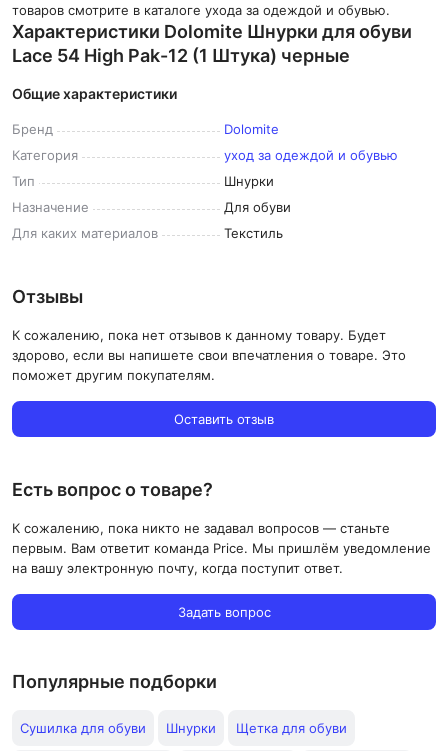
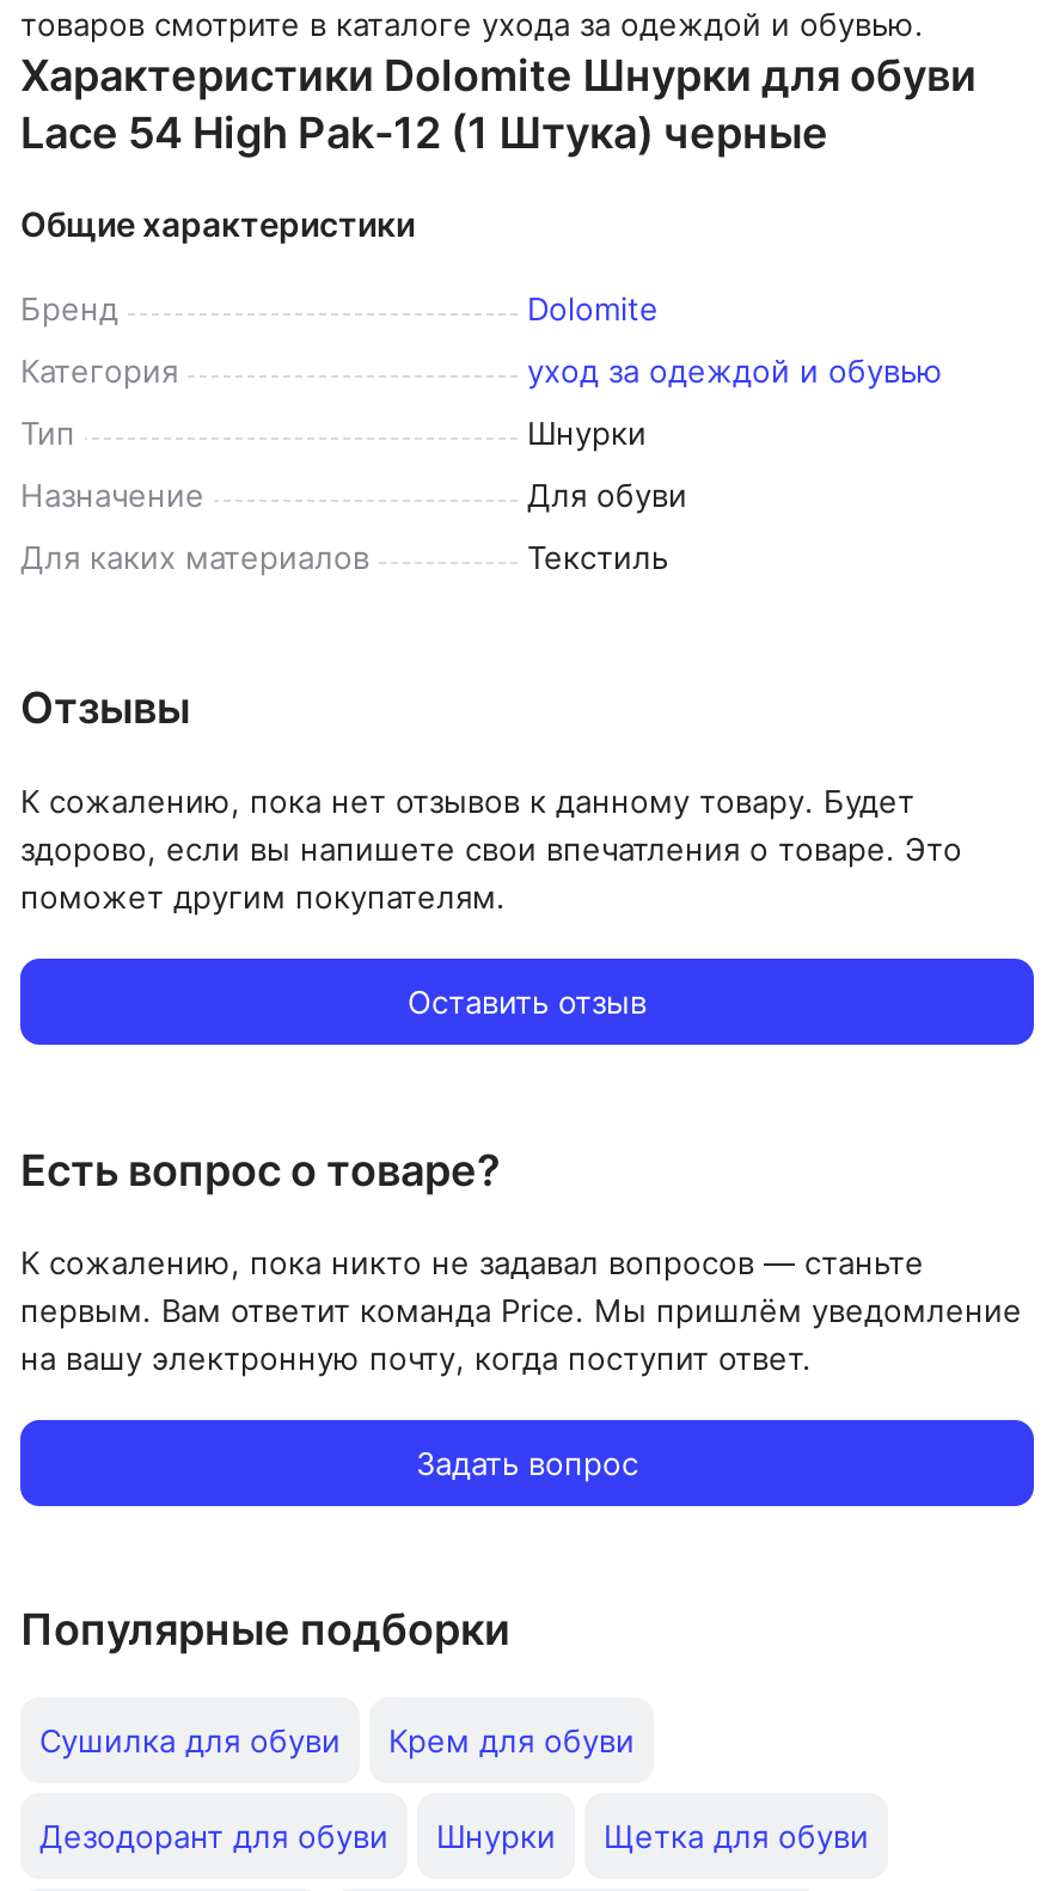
none -> [39,1720,635,1854] Крем для обуви | Дезодорант для обуви

